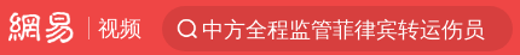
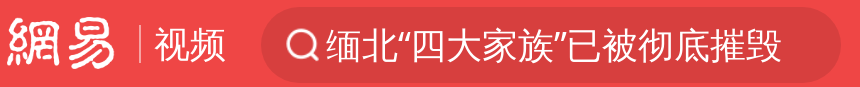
[201,13,484,42] 中方全程监管菲律宾转运伤员 -> [326,19,782,67] 缅北“四大家族”已被彻底摧毁

